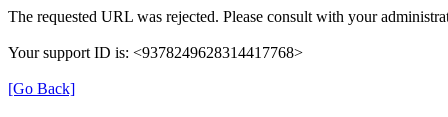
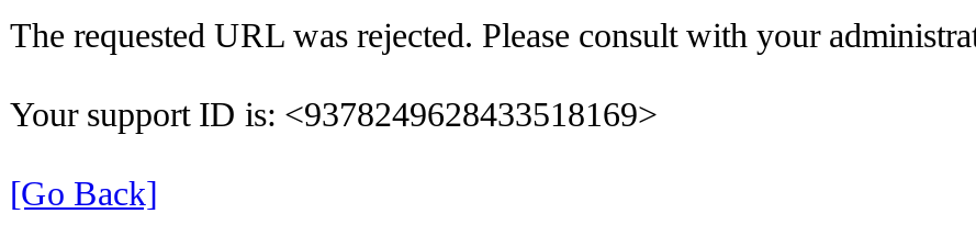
[8,44,303,61] Your support ID is: <9378249628314417768> -> [10,95,658,133] Your support ID is: <9378249628433518169>

